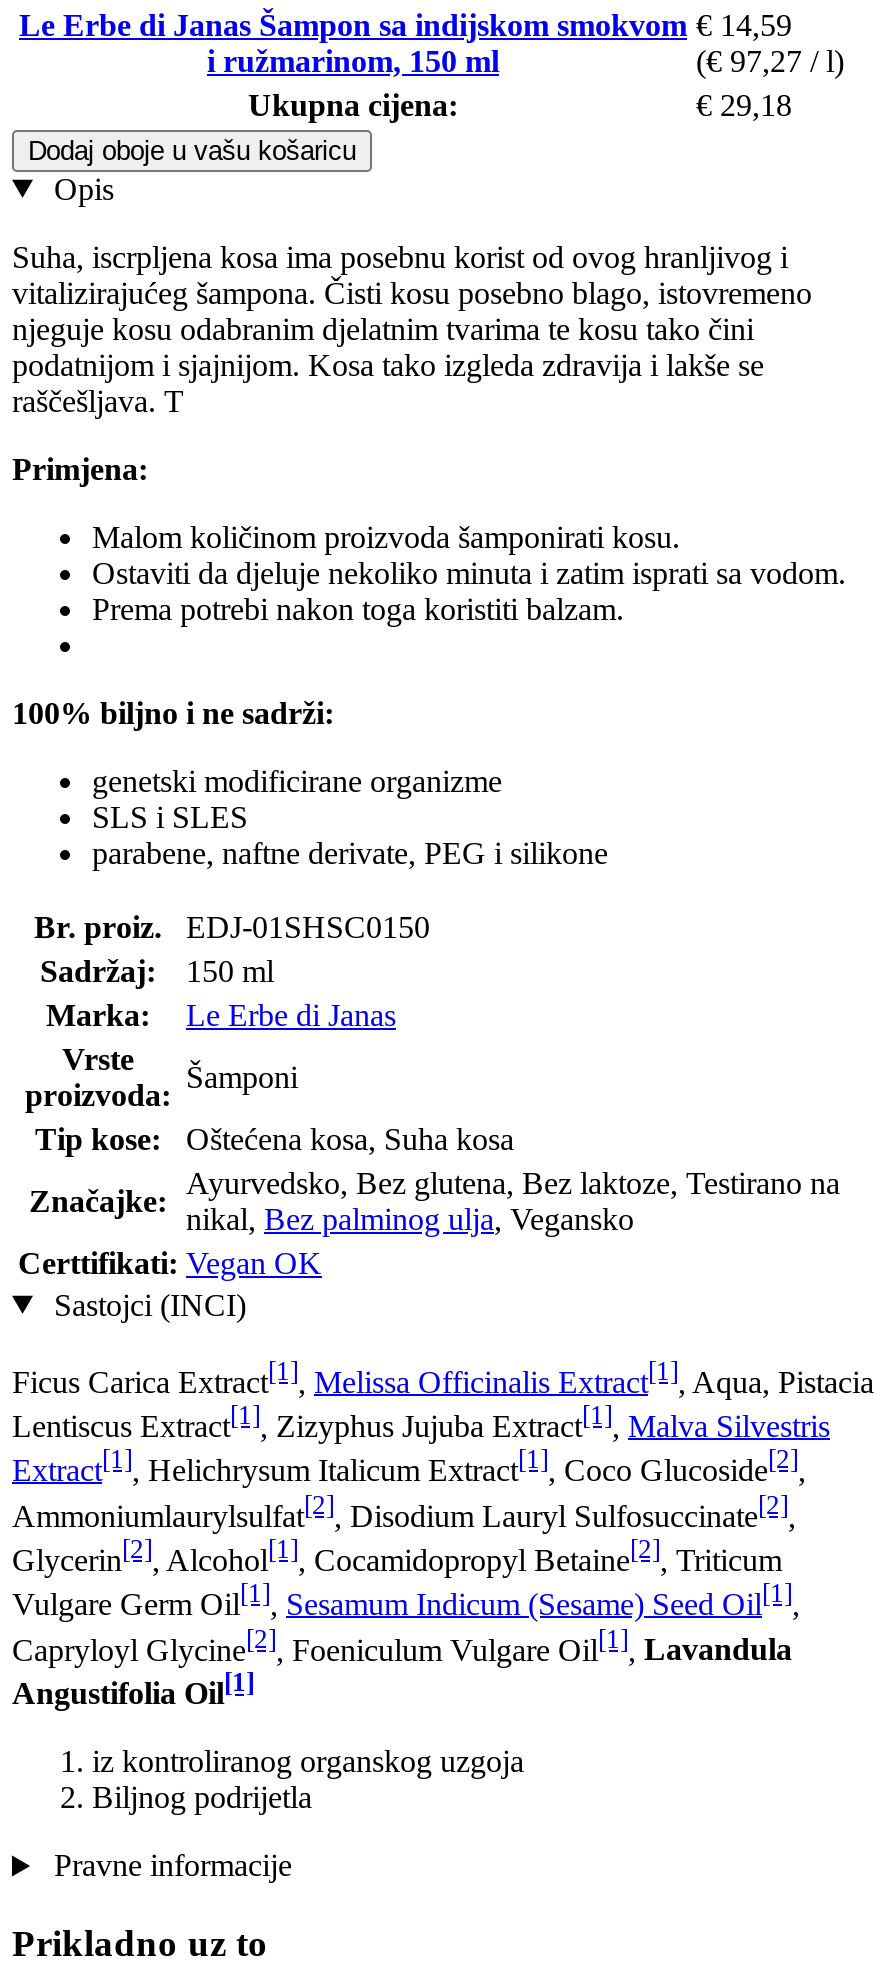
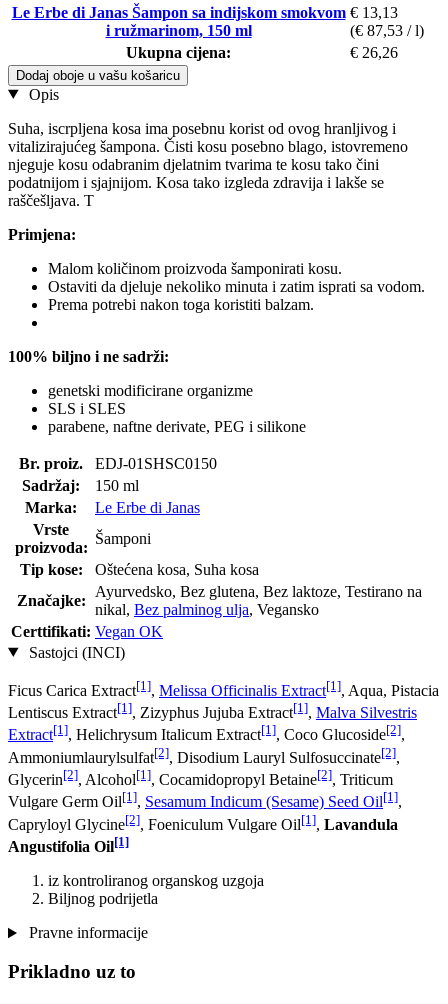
[19,7,792,41] Le Erbe di Janas Šampon sa indijskom smokvom € 14,59 -> [11,4,398,21] Le Erbe di Janas Šampon sa indijskom smokvom € 13,13
[696,43,844,77] (€ 97,27 / l) -> [350,22,424,39] (€ 87,53 / l)
[696,87,792,121] € 29,18 -> [350,44,398,61] € 26,26

